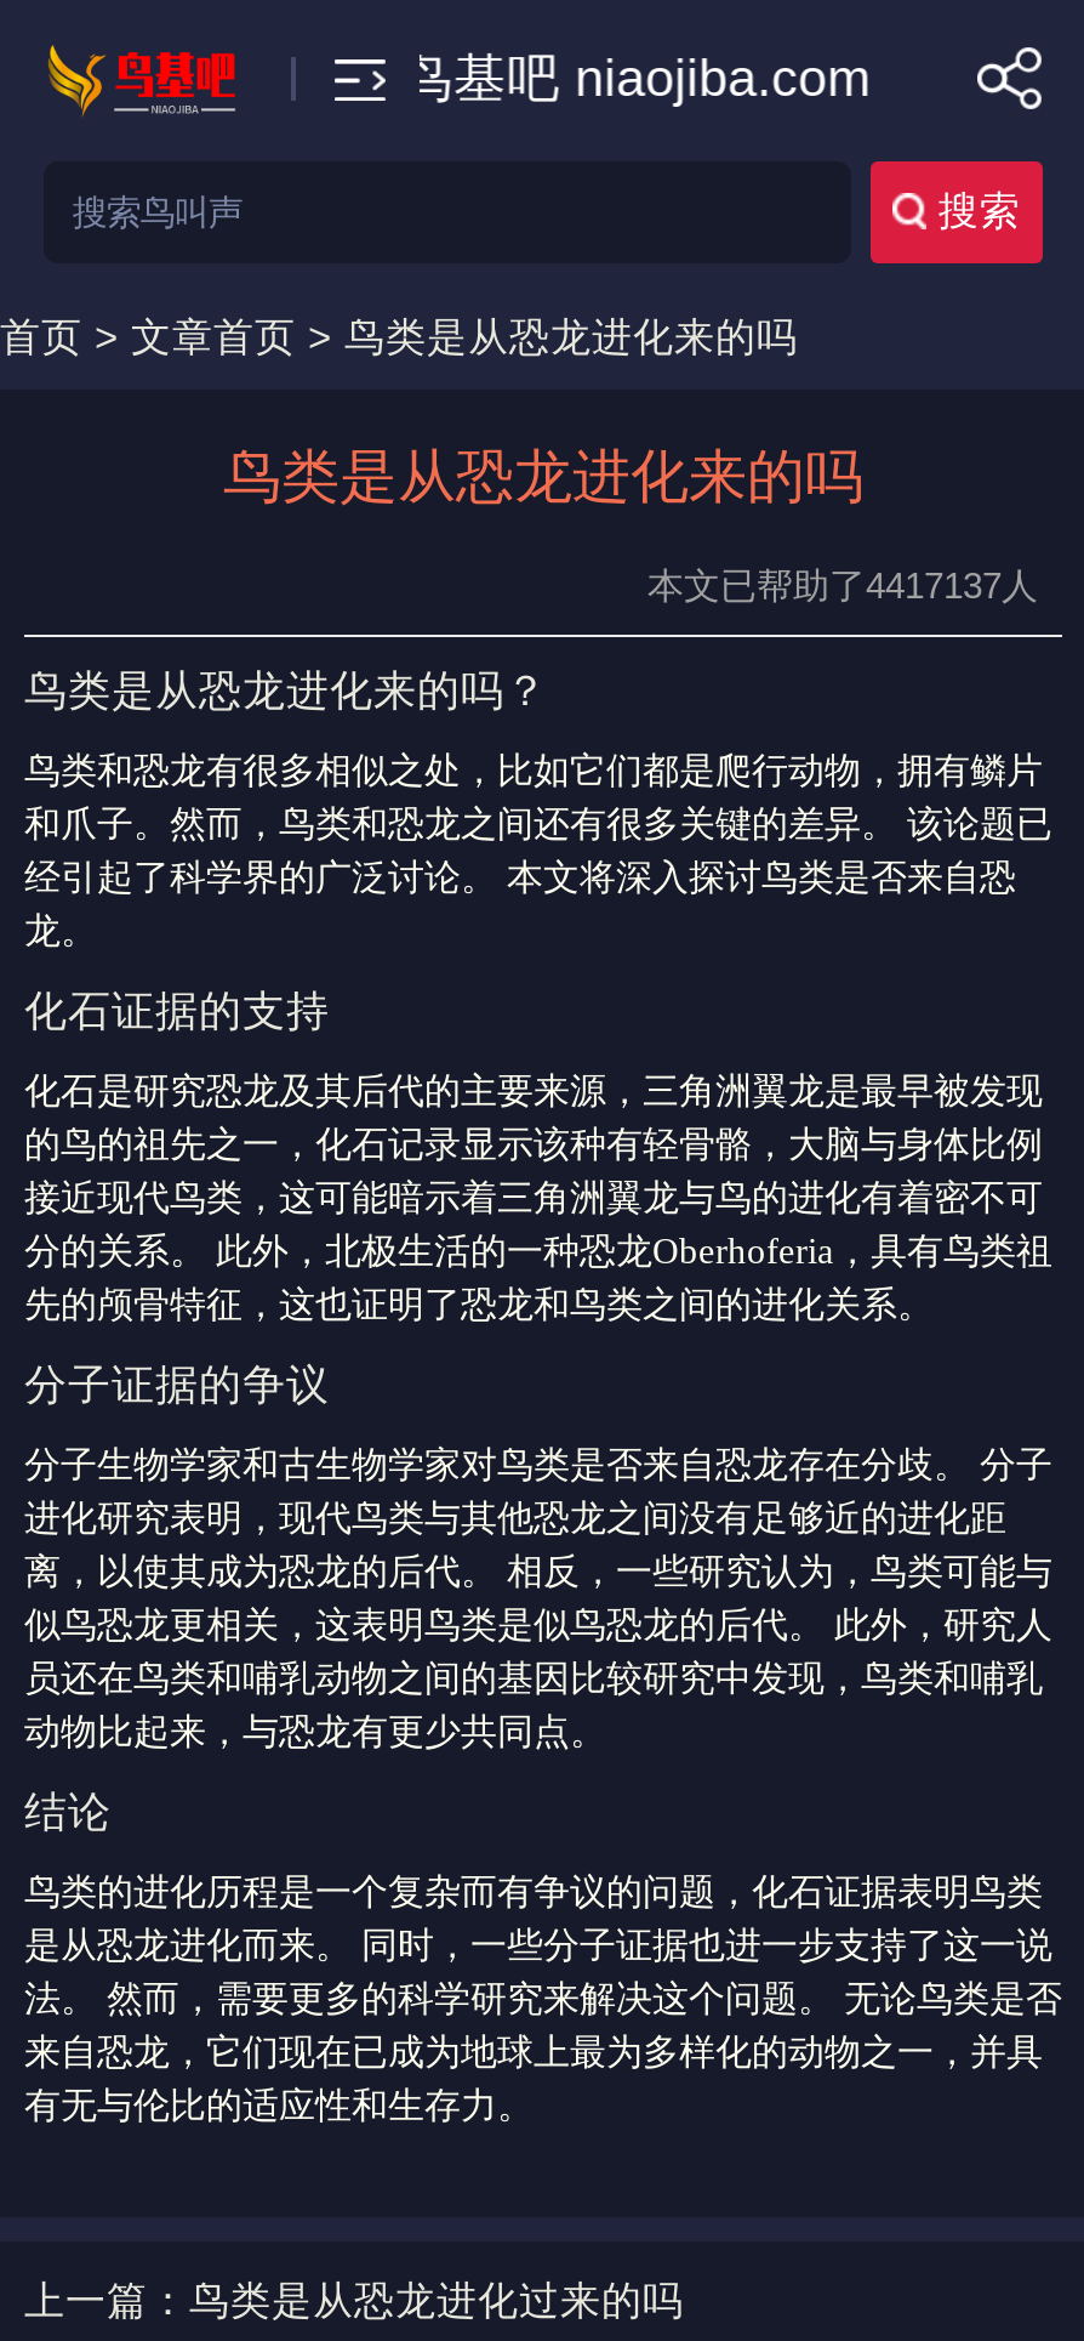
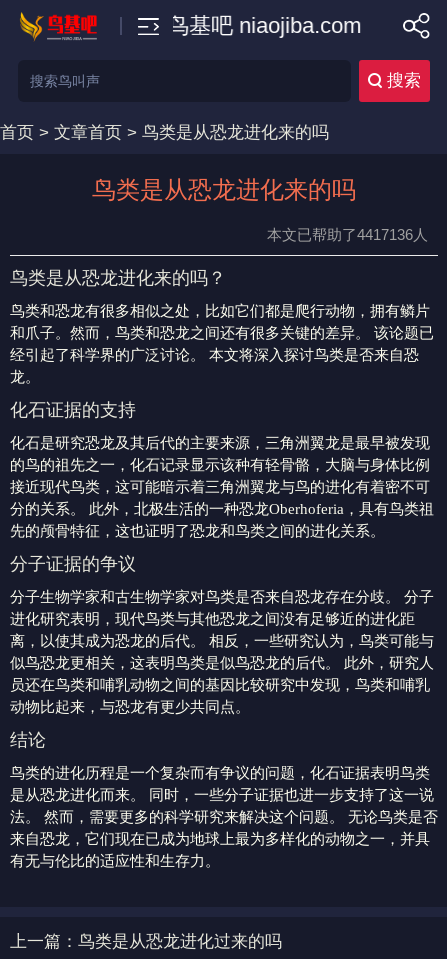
[647,564,1038,605] 本文已帮助了4417137人 -> [267,226,428,243] 本文已帮助了4417136人

